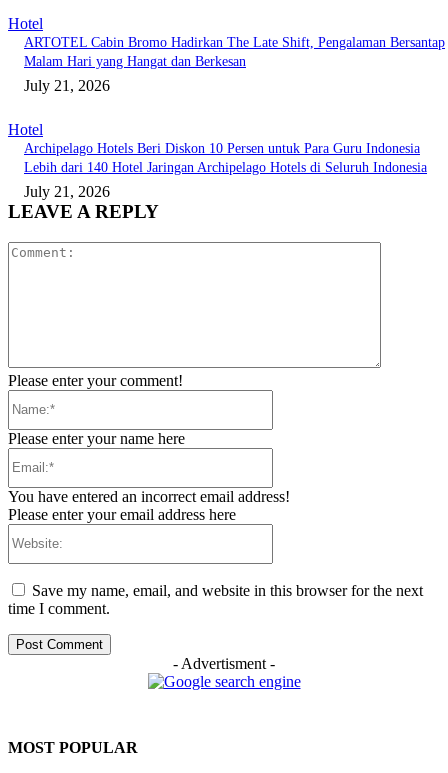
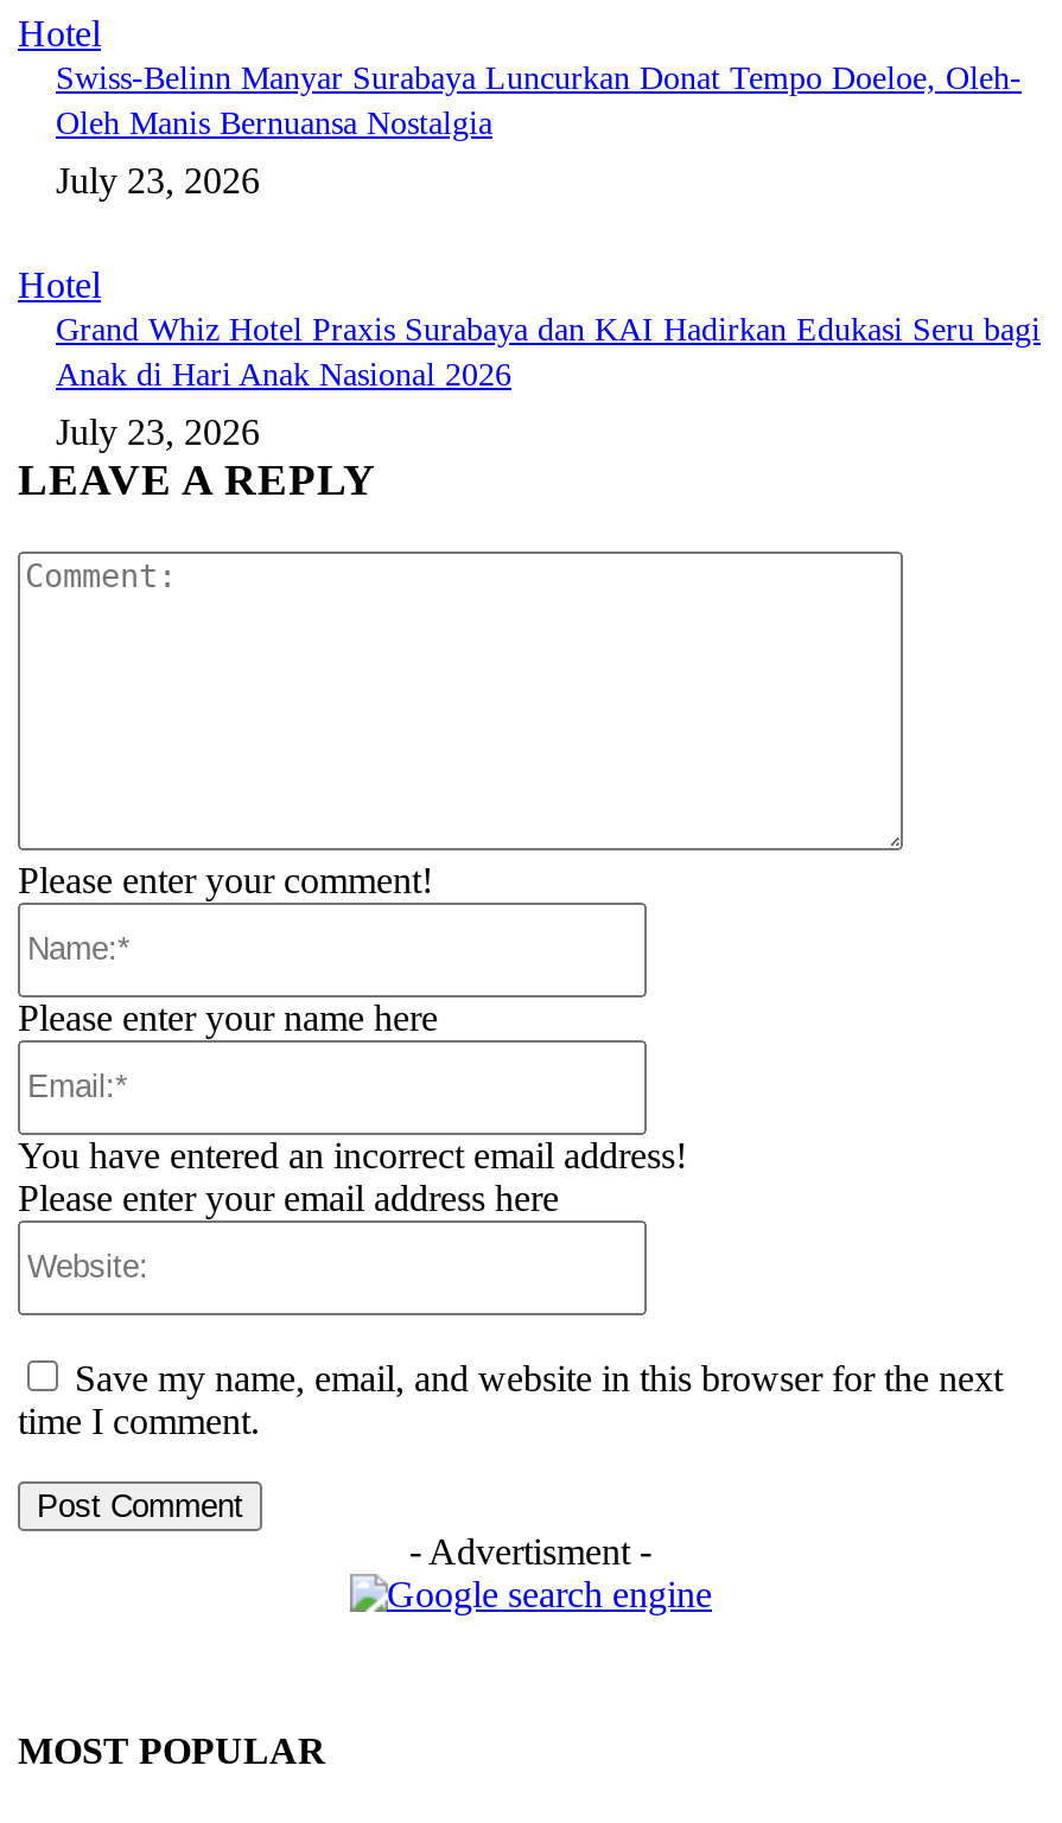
[24,35,445,69] ARTOTEL Cabin Bromo Hadirkan The Late Shift, Pengalaman Bersantap | Malam Hari yang Hangat dan Berkesan -> [56,61,1022,141] Swiss-Belinn Manyar Surabaya Luncurkan Donat Tempo Doeloe, Oleh- | Oleh Manis Bernuansa Nostalgia
[24,77,110,94] July 21, 2026 -> [56,160,260,201] July 23, 2026
[24,141,427,175] Archipelago Hotels Beri Diskon 10 Persen untuk Para Guru Indonesia | Lebih dari 140 Hotel Jaringan Archipelago Hotels di Seluruh Indonesia -> [56,312,1041,393] Grand Whiz Hotel Praxis Surabaya dan KAI Hadirkan Edukasi Seru bagi | Anak di Hari Anak Nasional 2026
[24,183,110,200] July 21, 2026 -> [56,412,260,452] July 23, 2026

